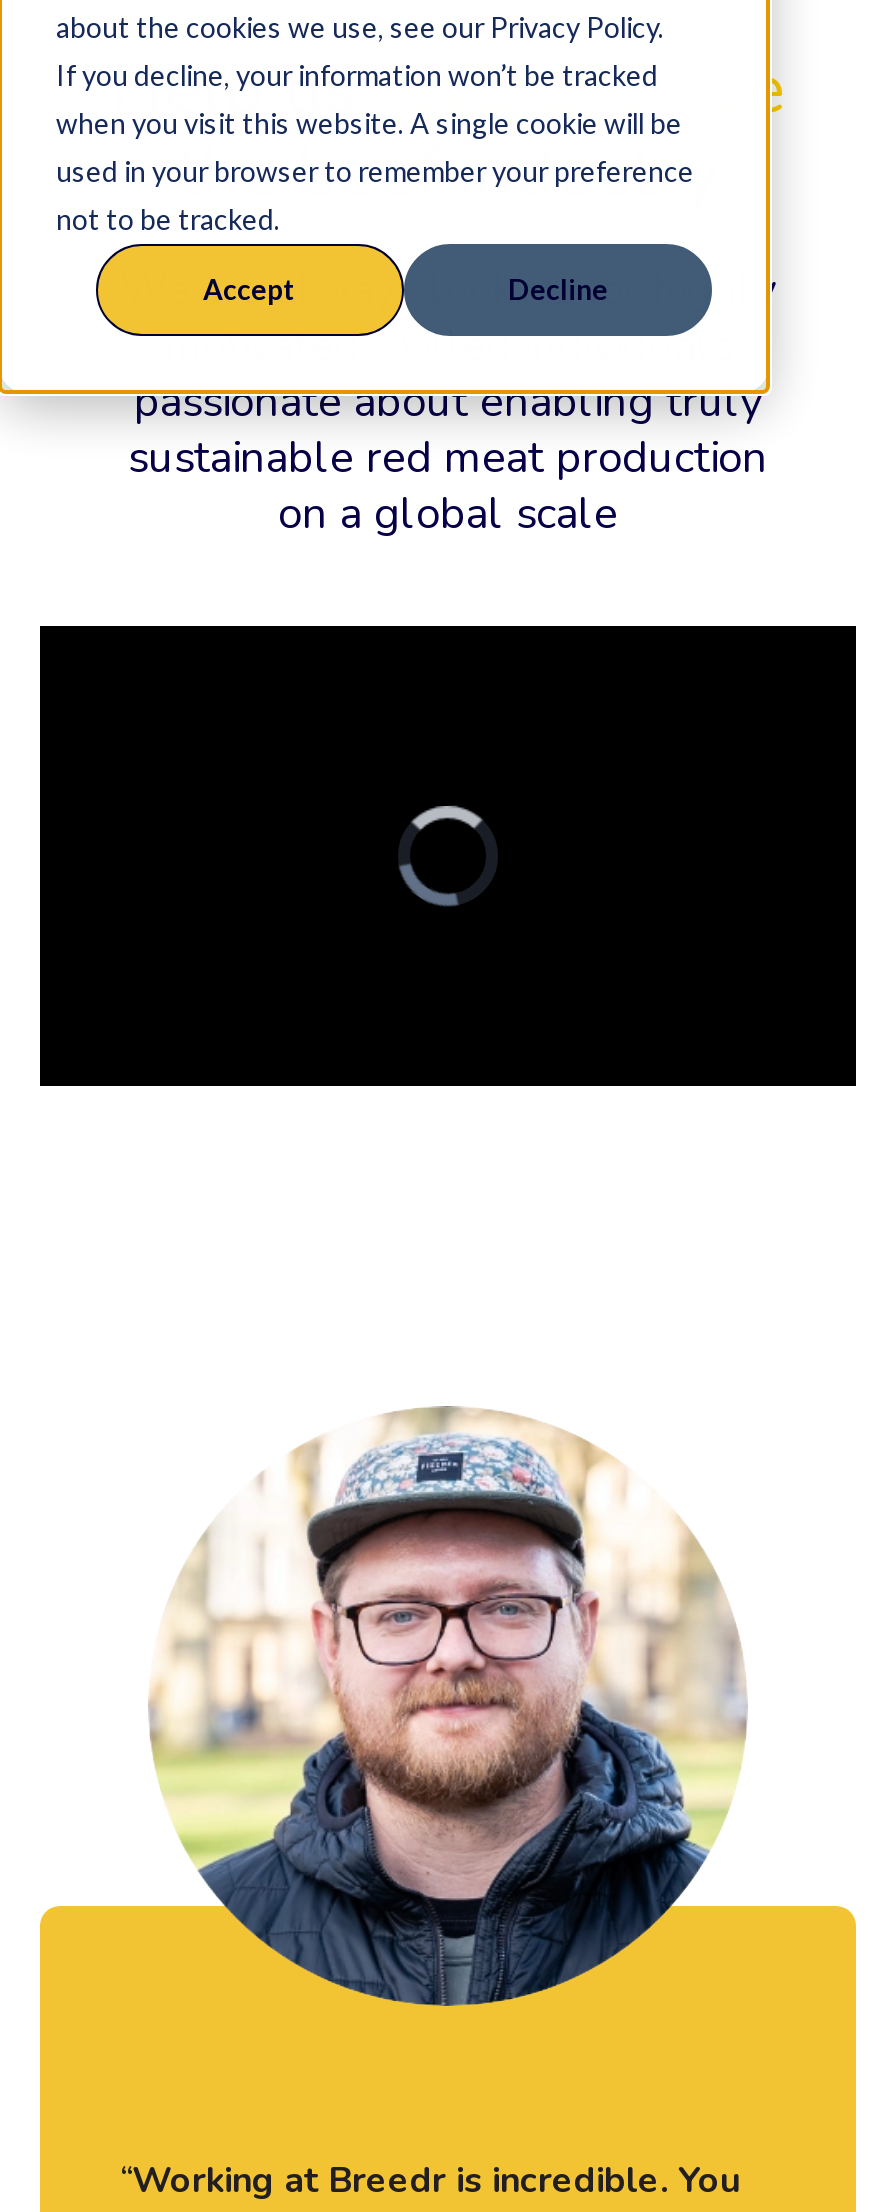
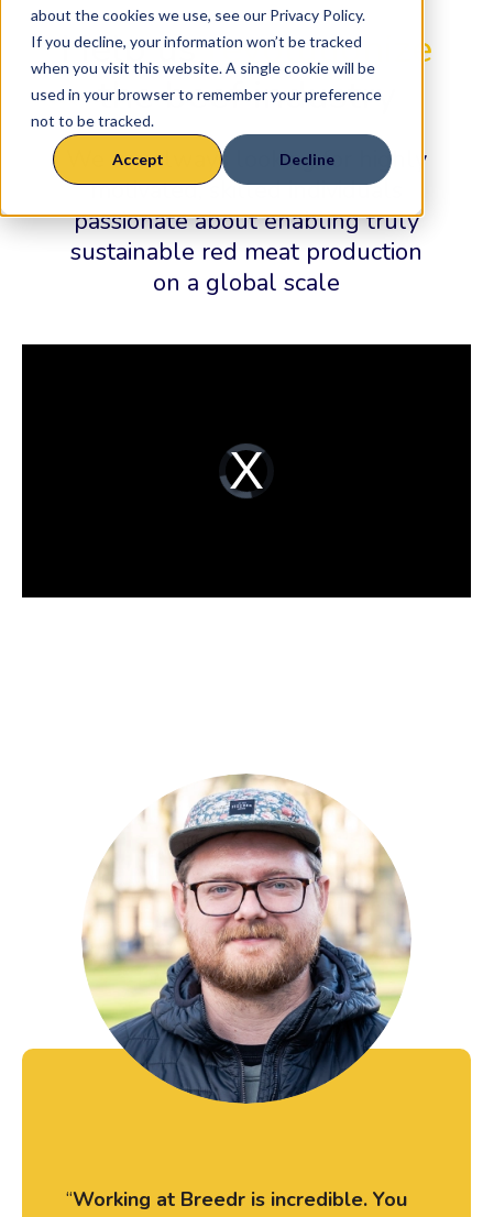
[402,806,482,902] [image] -> [223,445,263,495] [image]

